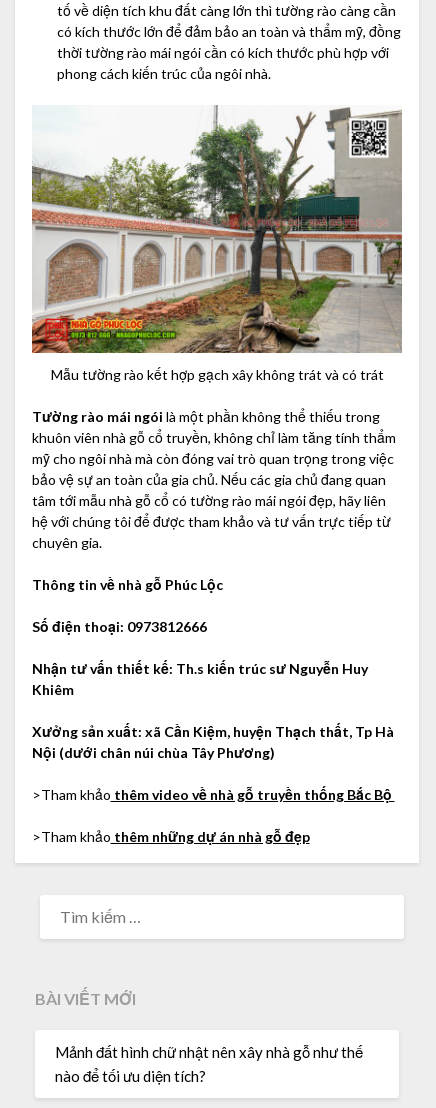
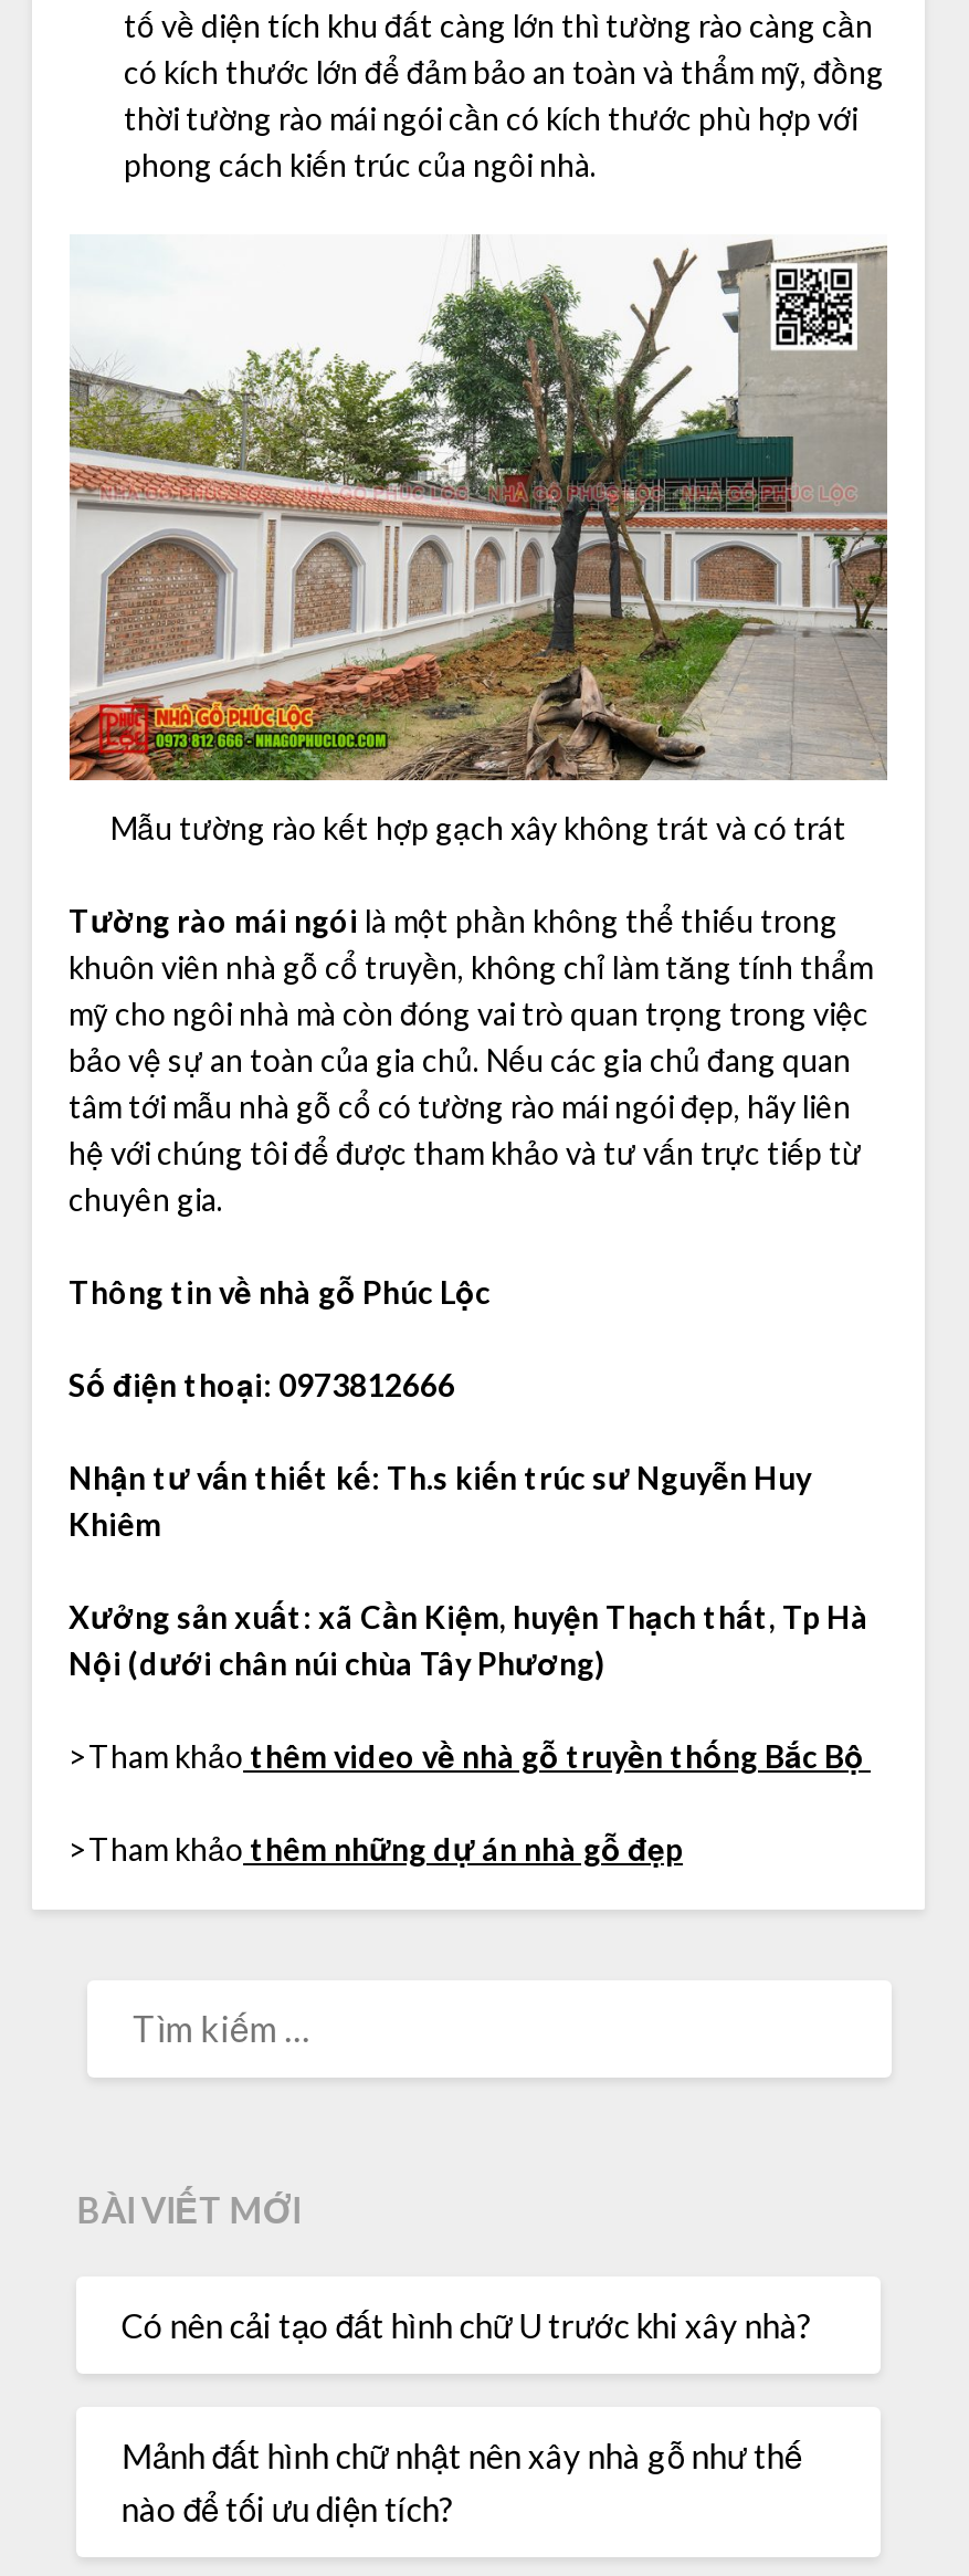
none -> [121,2305,813,2345] Có nên cải tạo đất hình chữ U trước khi xây nhà?

